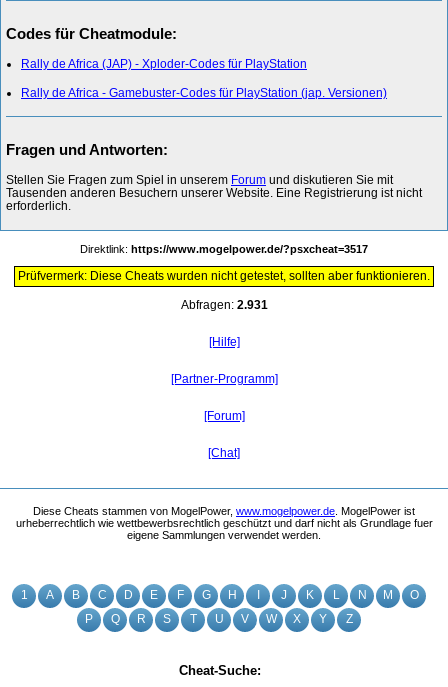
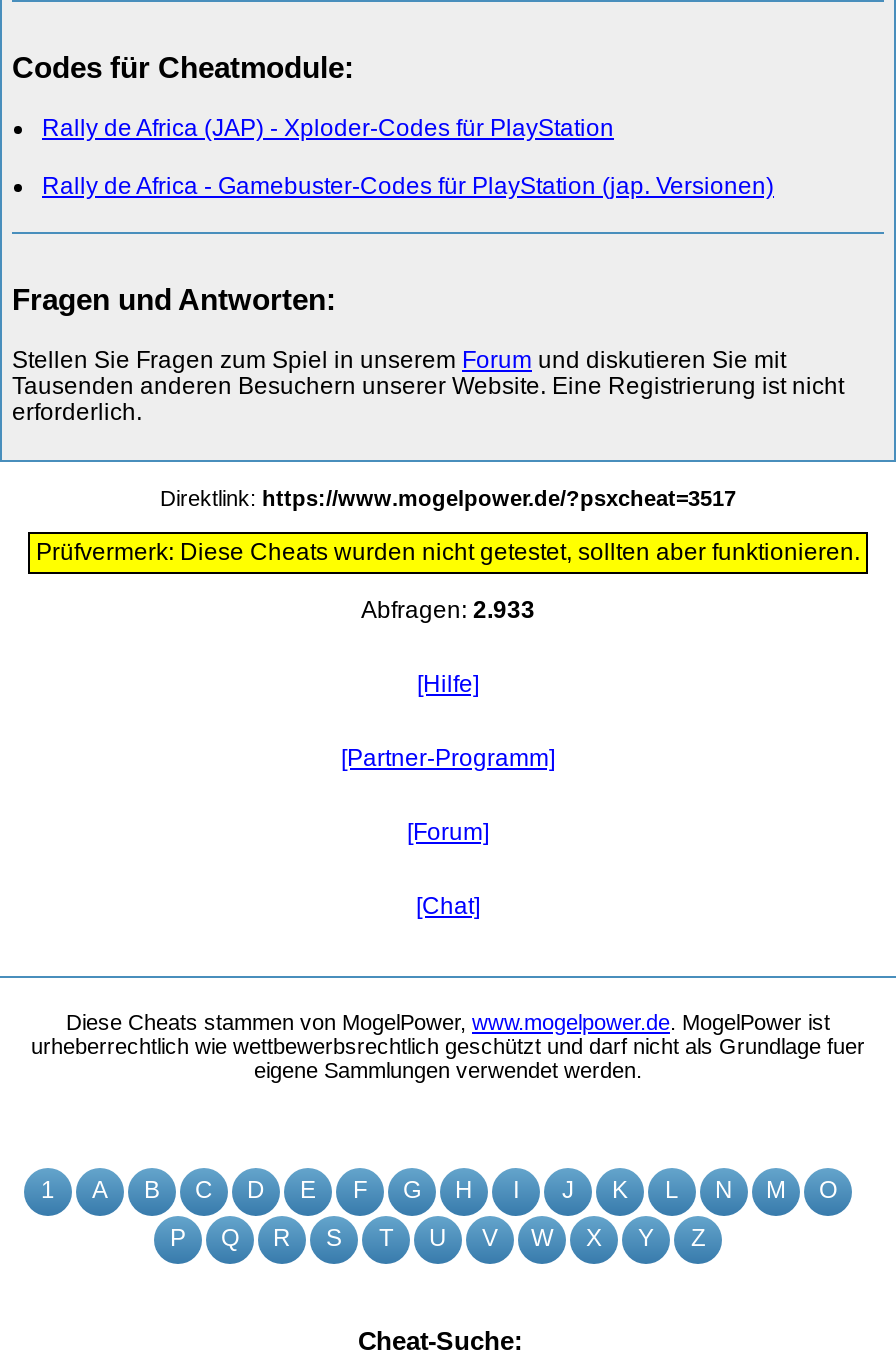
[180,298,267,312] Abfragen: 2.931 -> [361,595,535,623] Abfragen: 2.933

